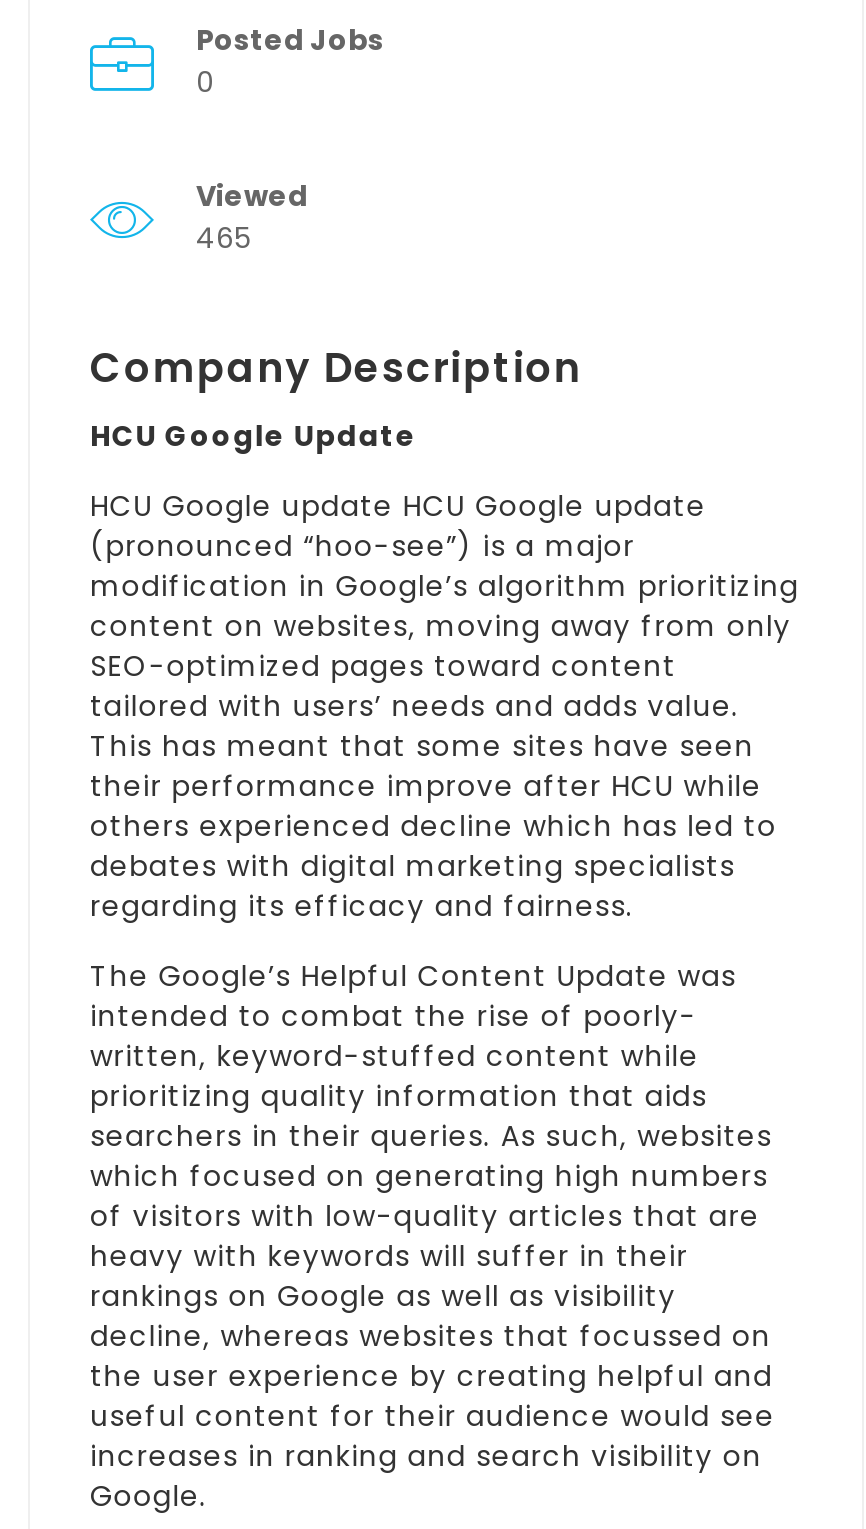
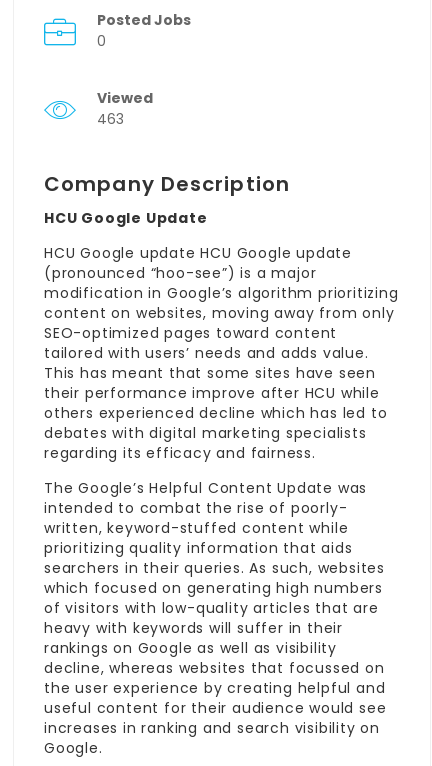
[196,218,250,258] 465 -> [97,109,124,129] 463

